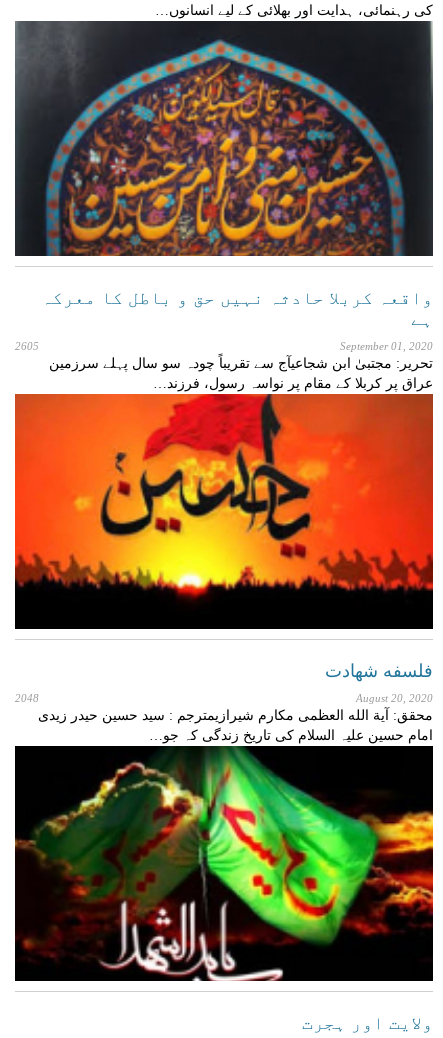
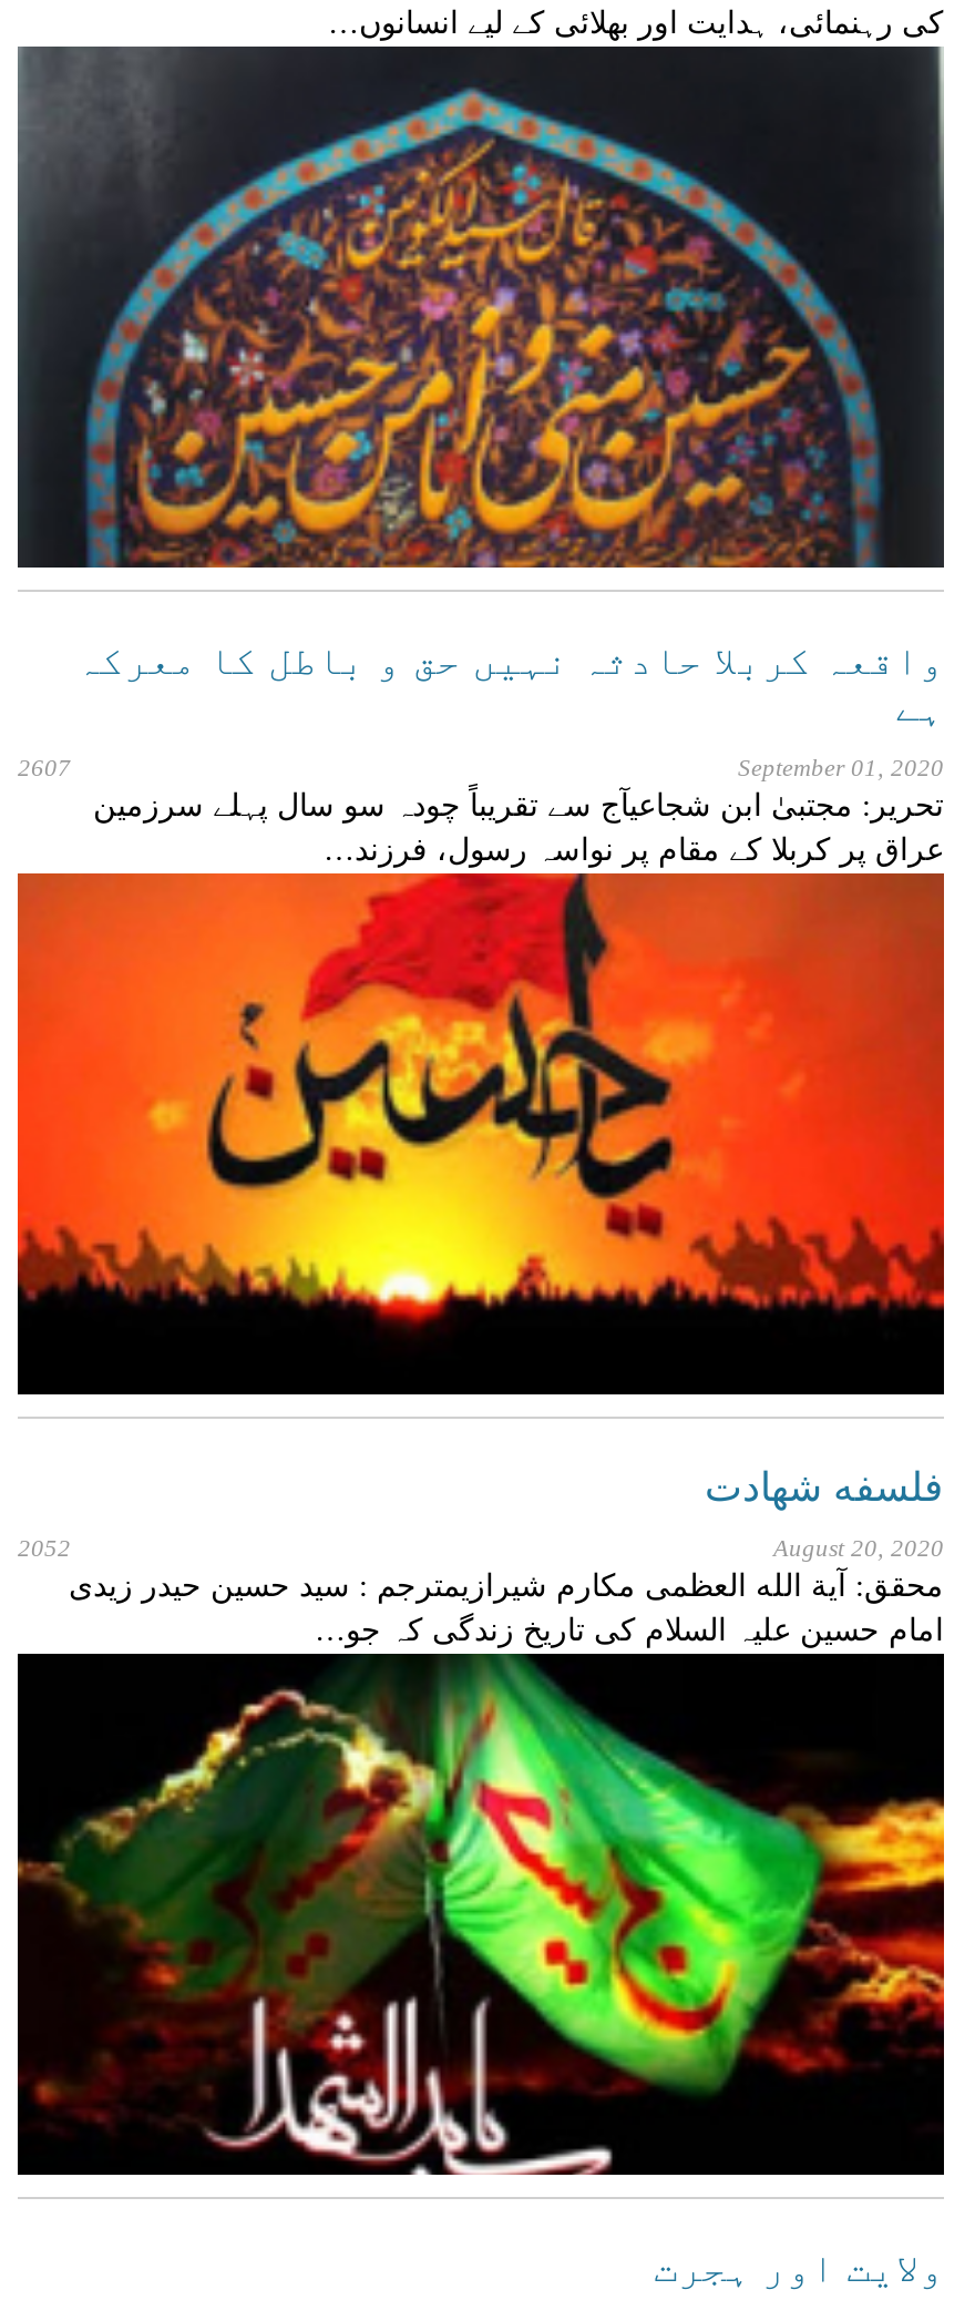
[15,340,39,352] 2605 -> [18,753,71,779] 2607
[15,692,39,704] 2048 -> [18,1534,71,1560] 2052

